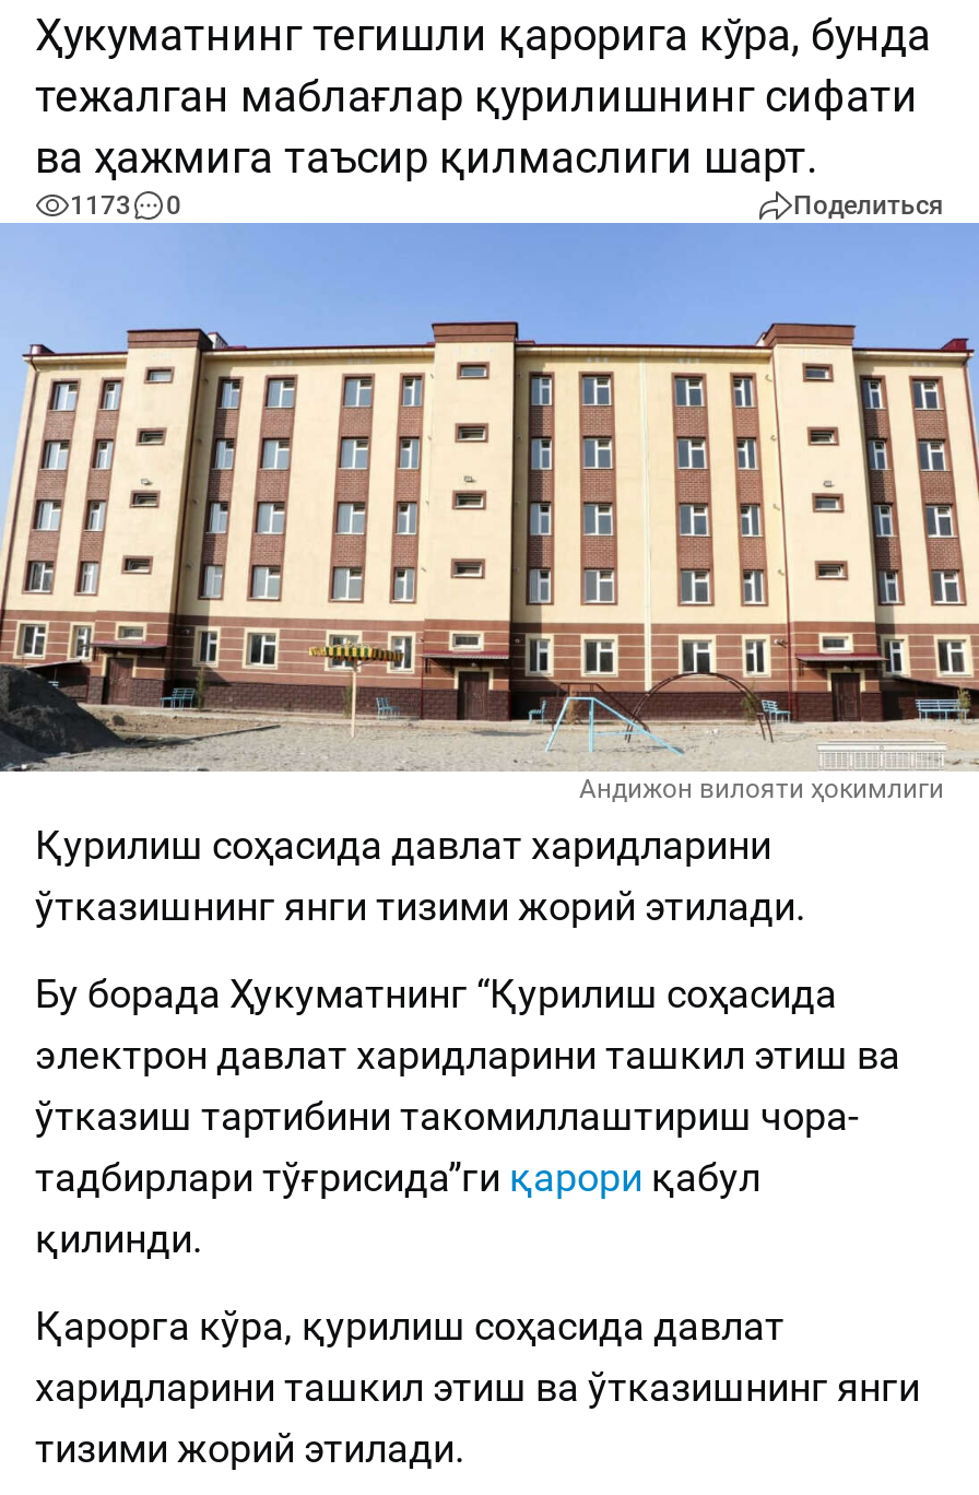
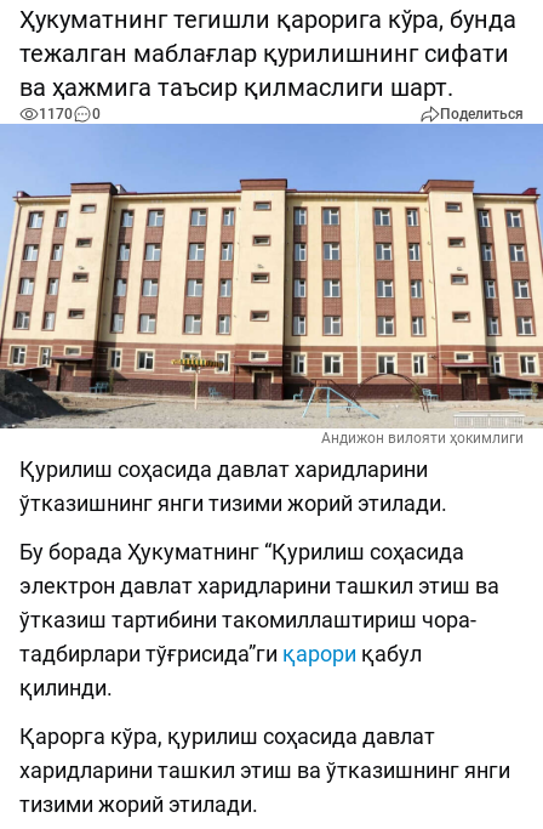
[70,190,181,221] 1173 0 -> [39,106,101,123] 1170 0

